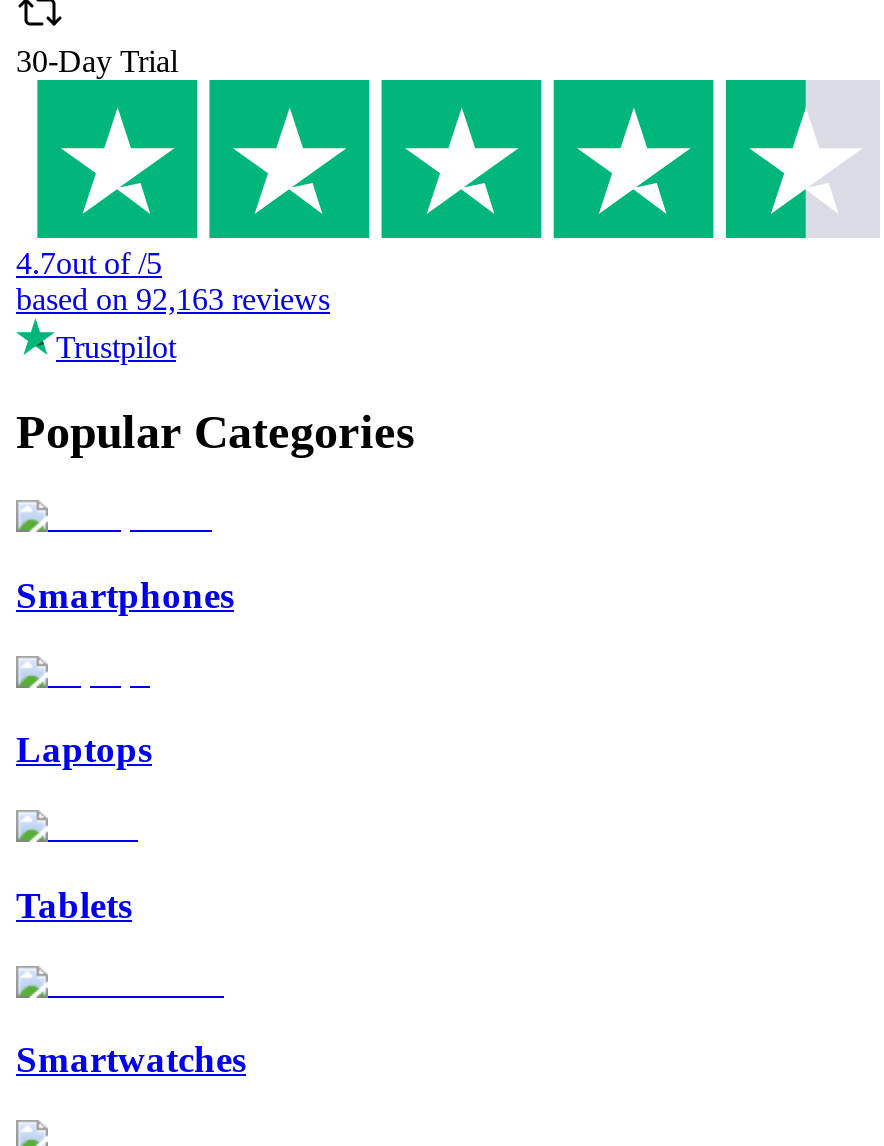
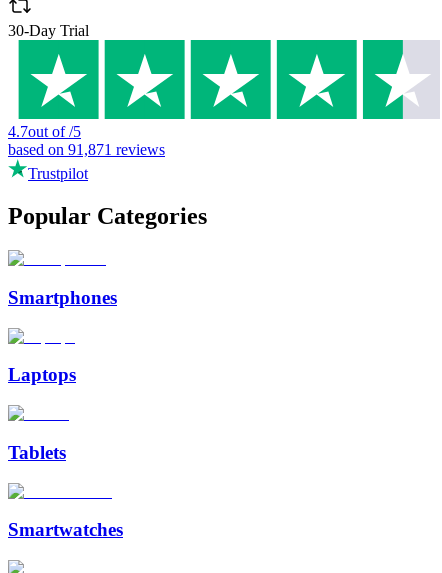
[16,283,330,317] based on 92,163 reviews -> [8,141,165,158] based on 91,871 reviews

